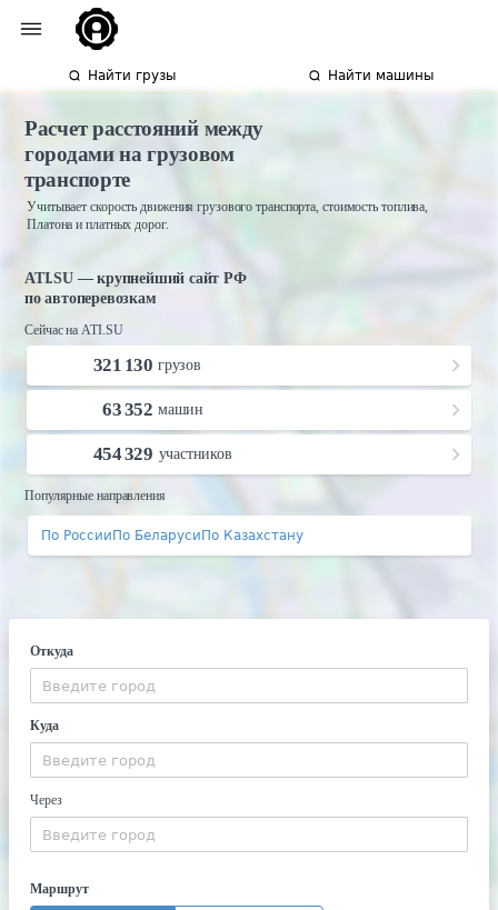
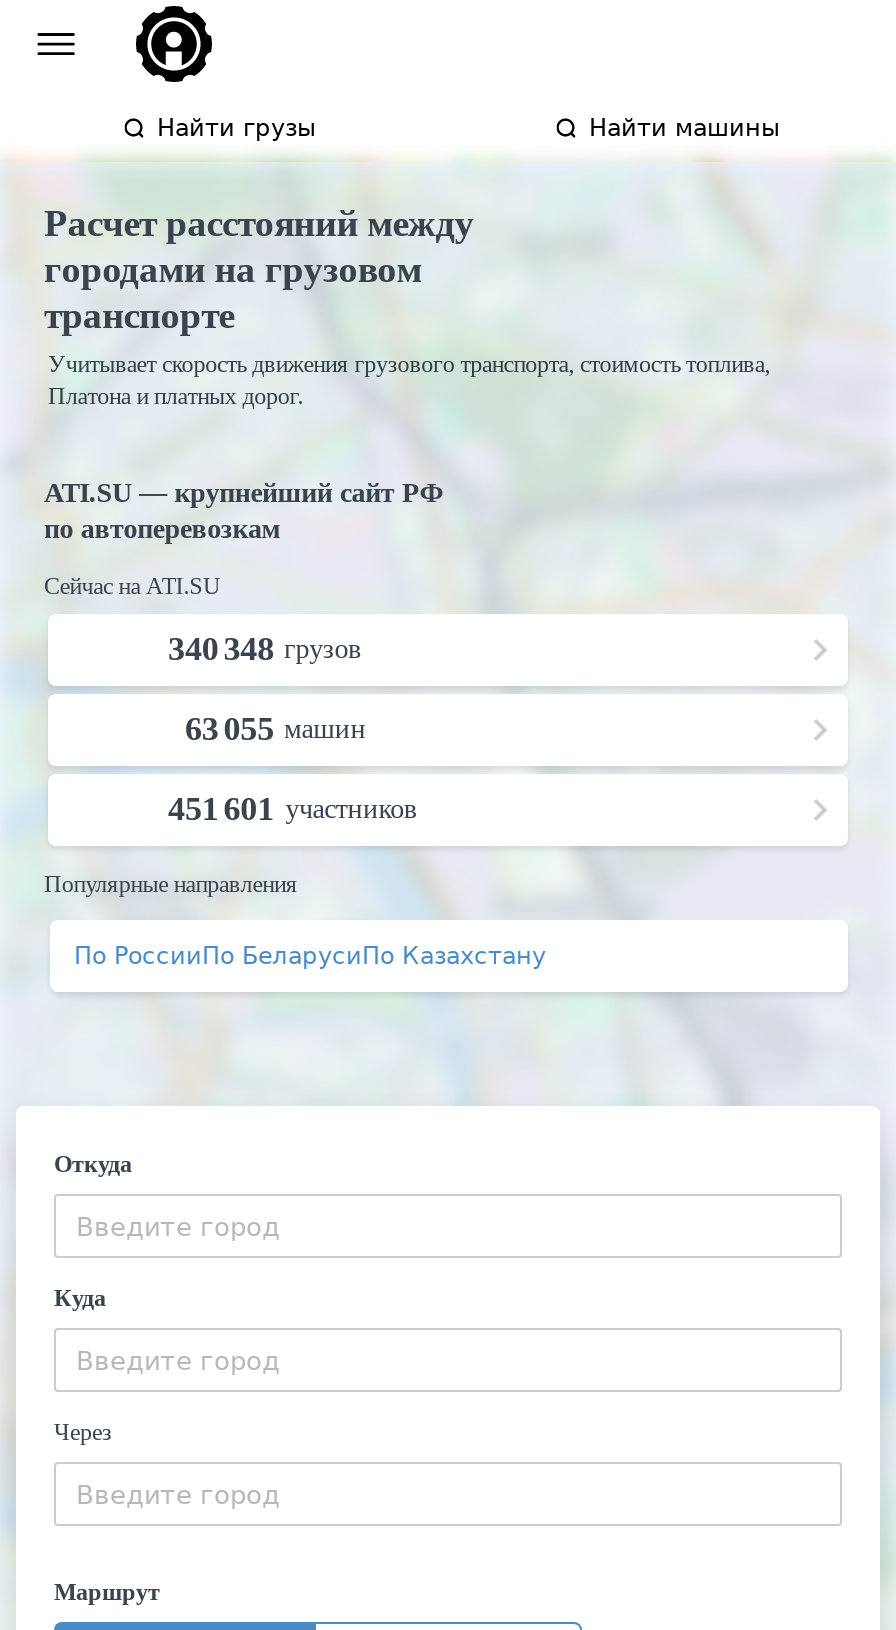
[93,354,201,376] 321 130 грузов -> [168,630,362,668] 340 348 грузов
[103,399,203,420] 63 352 машин -> [185,710,366,748] 63 055 машин
[93,443,232,464] 454 329 участников -> [168,790,417,828] 451 601 участников

